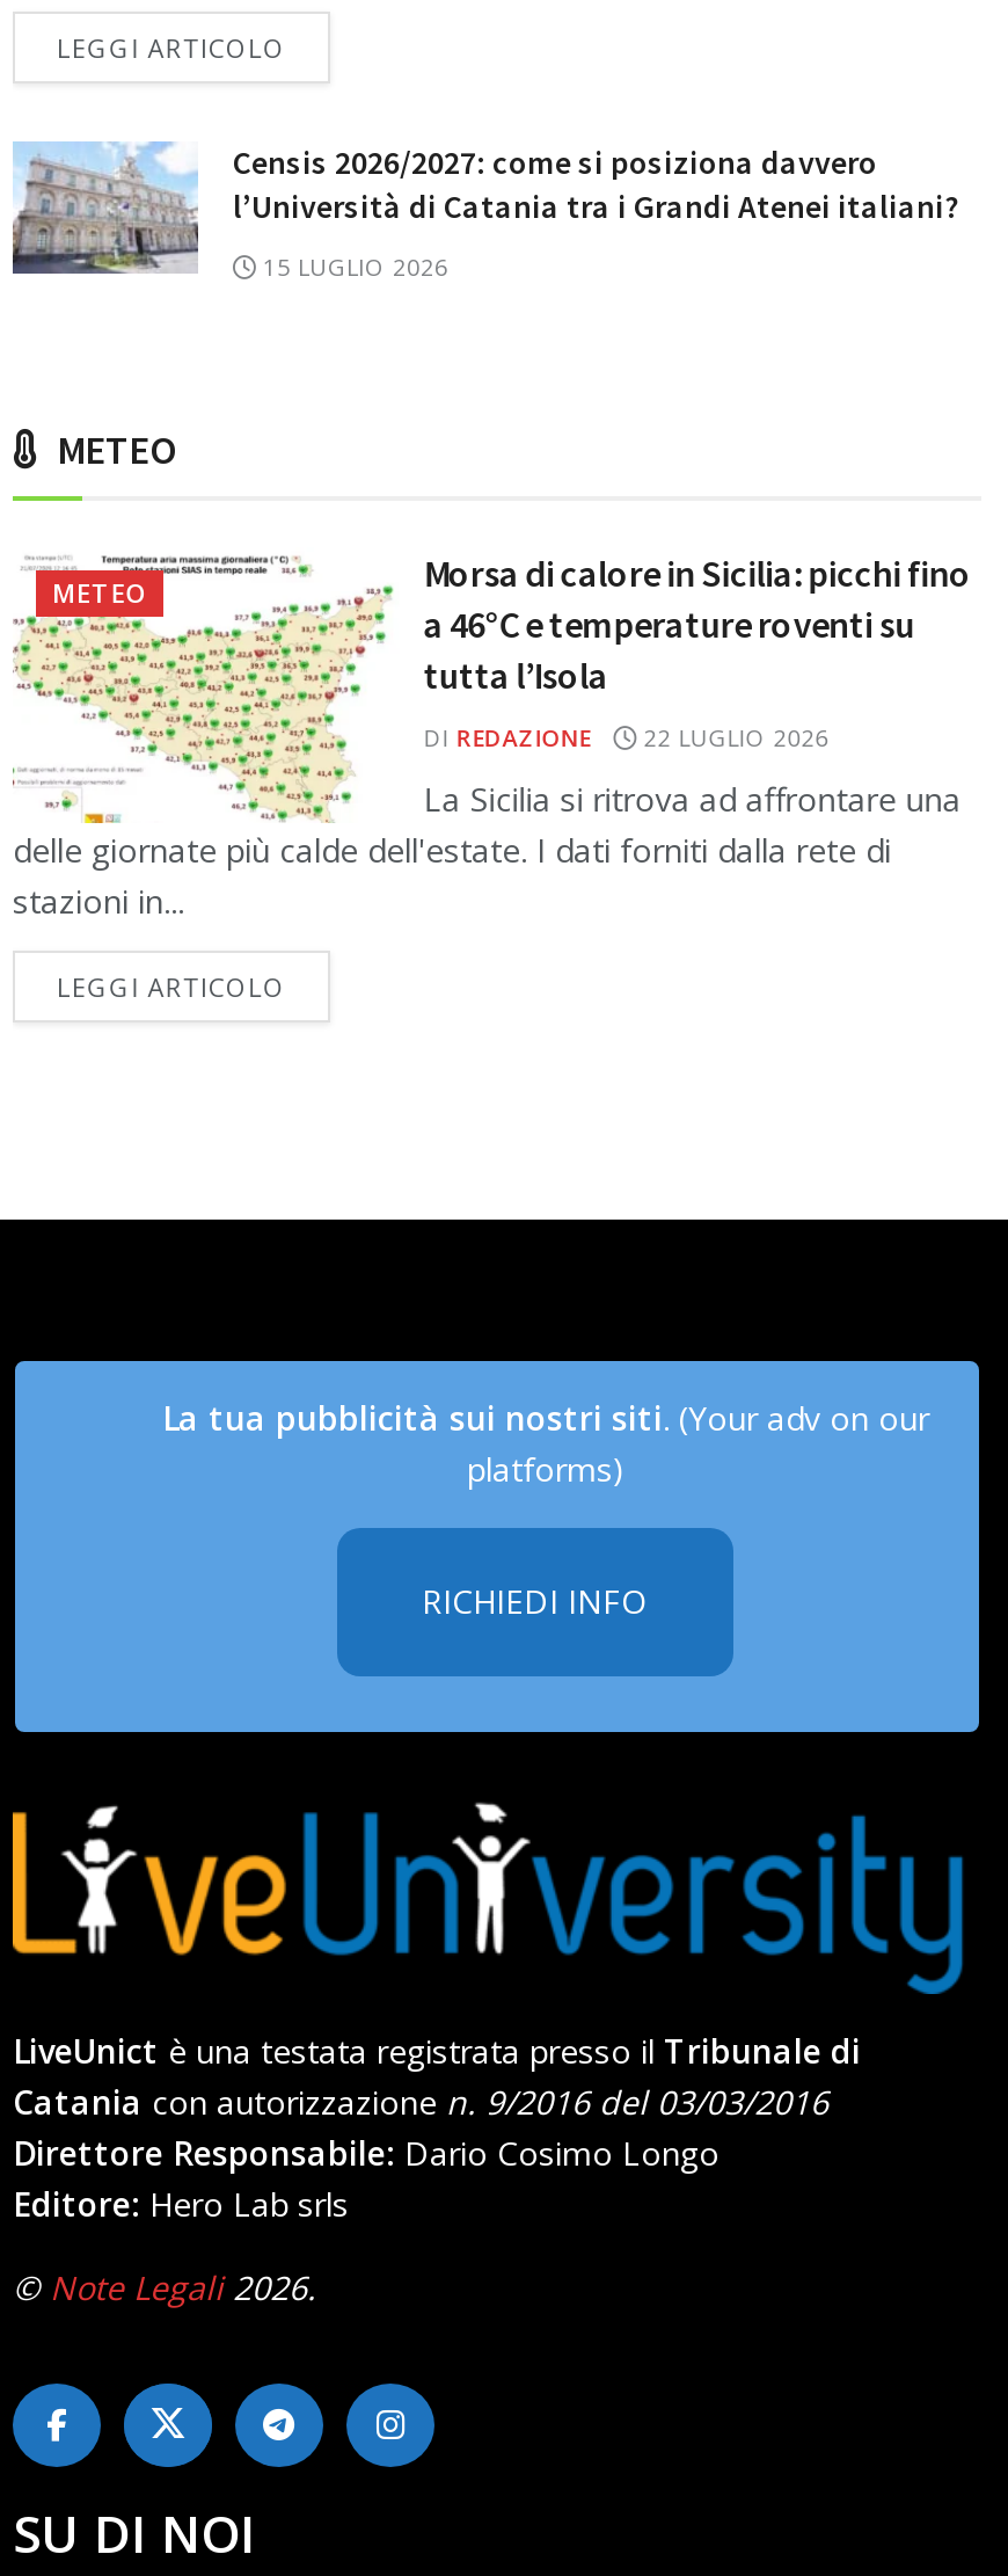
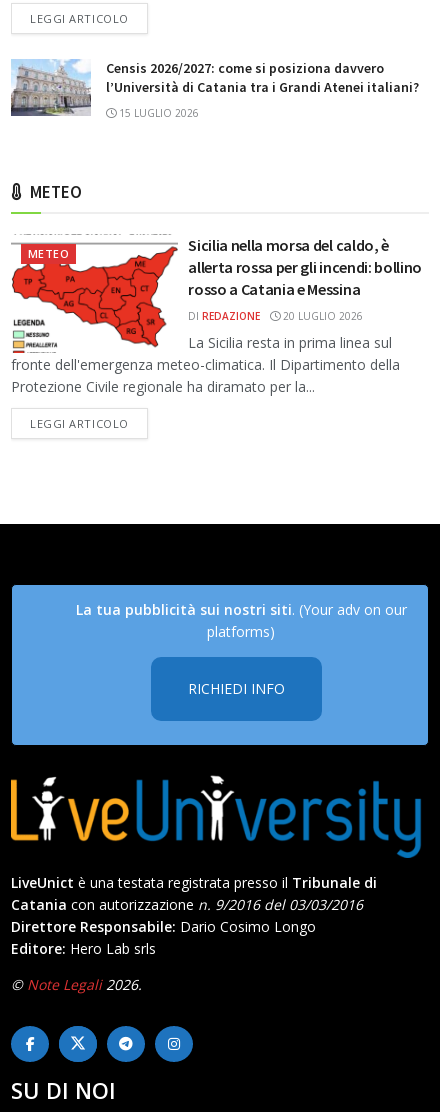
[13,554,961,922] [image] | La Sicilia si ritrova ad affrontare una | delle giornate più calde dell'estate. I dati forniti dalla rete di | stazioni in... -> [11,234,400,396] [image] | La Sicilia resta in prima linea sul | fronte dell'emergenza meteo-climatica. Il Dipartimento della | Protezione Civile regionale ha diramato per la...
[423,549,971,697] Morsa di calore in Sicilia: picchi fino | a 46°C e temperature roventi su | tutta l’Isola -> [188,235,422,299] Sicilia nella morsa del caldo, è | allerta rossa per gli incendi: bollino | rosso a Catania e Messina
[423,720,829,753] DI REDAZIONE 22 LUGLIO 2026 -> [188,309,363,323] DI REDAZIONE 20 LUGLIO 2026

